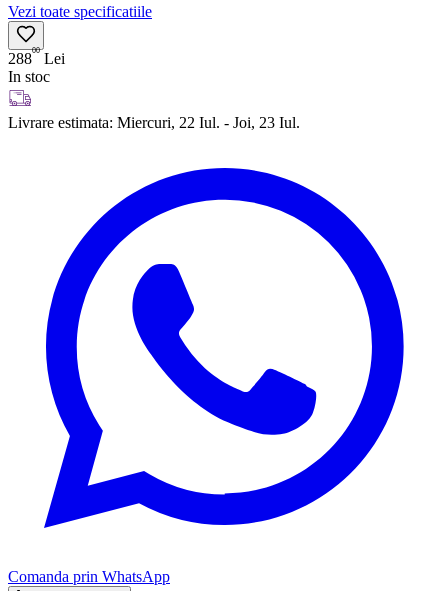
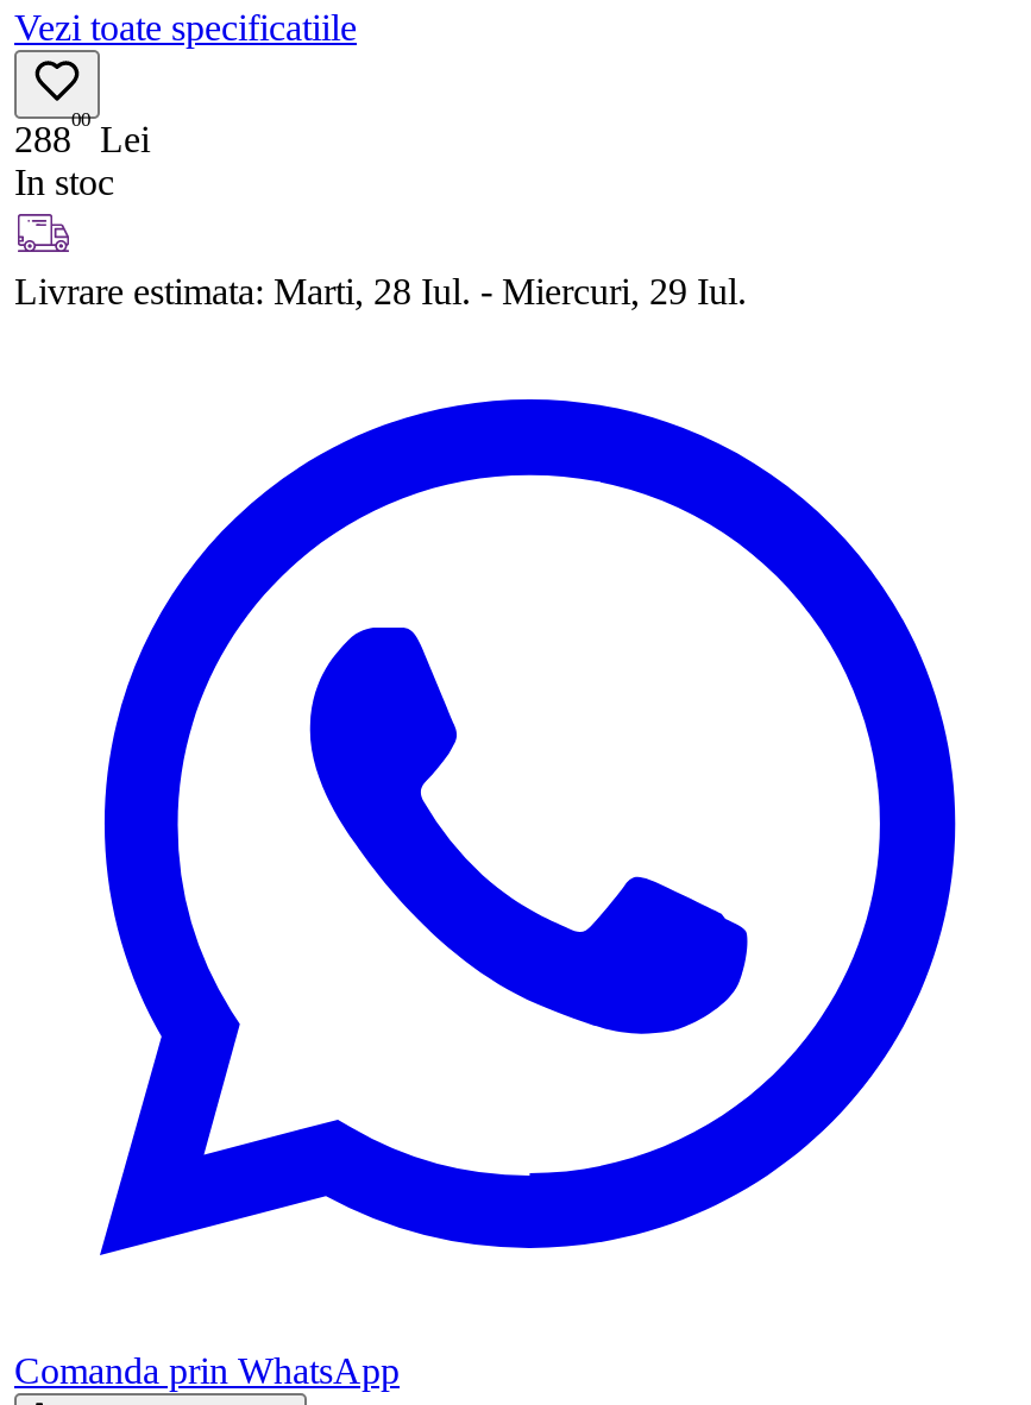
[8,114,300,131] Livrare estimata: Miercuri, 22 Iul. - Joi, 23 Iul. -> [14,271,747,311] Livrare estimata: Marti, 28 Iul. - Miercuri, 29 Iul.

